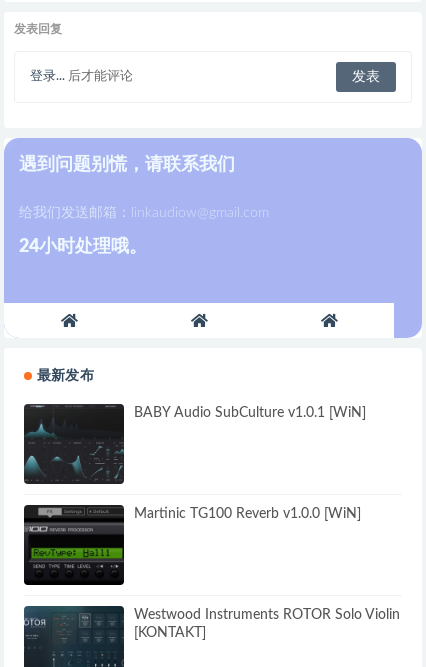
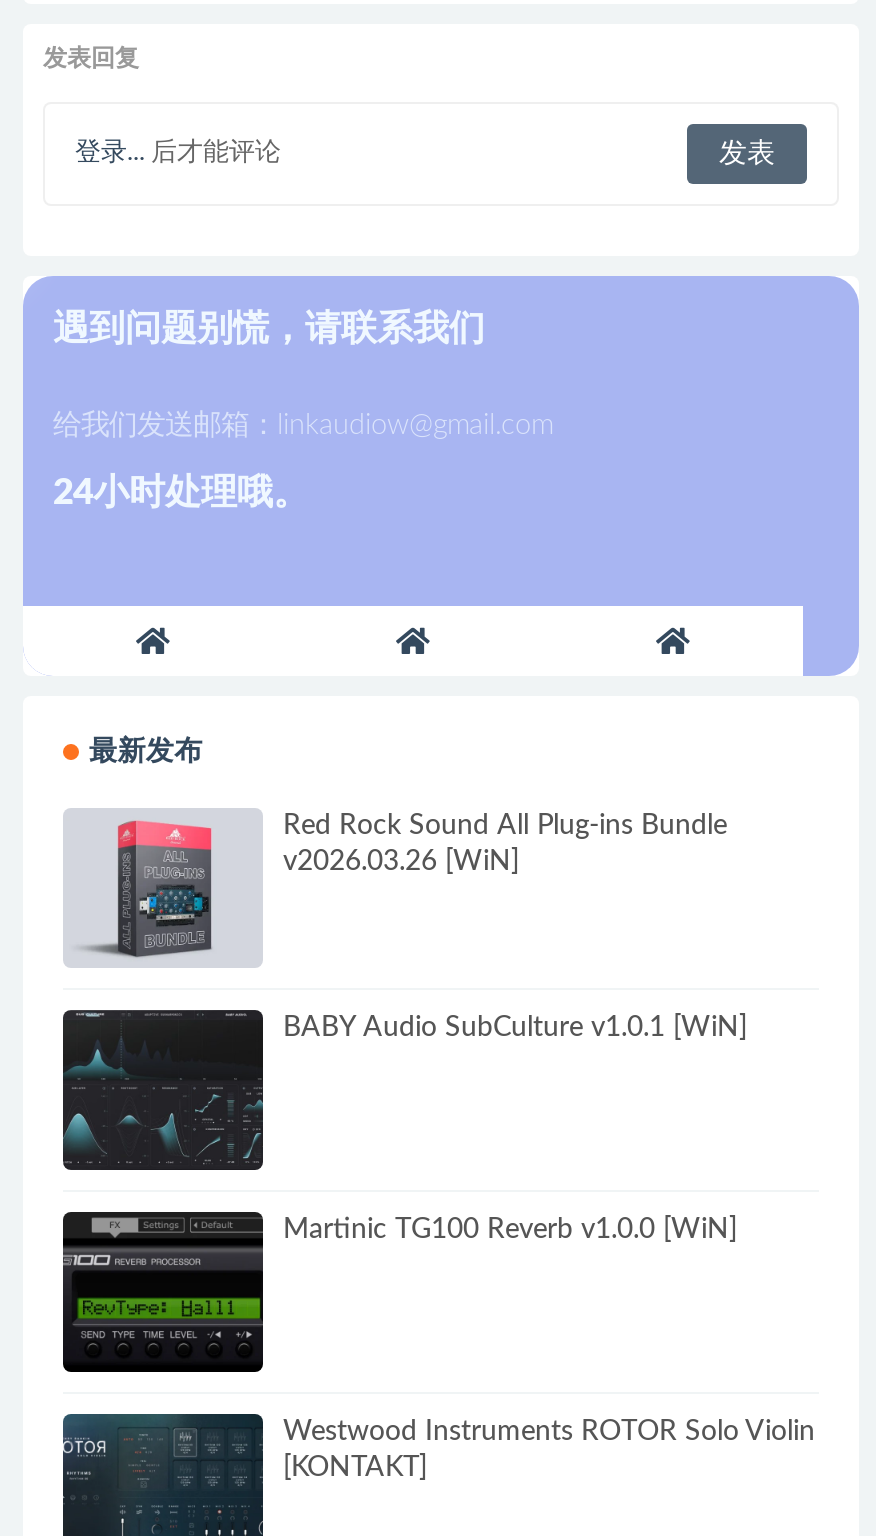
none -> [63,812,727,968] [image] | Red Rock Sound All Plug-ins Bundle | v2026.03.26 [WiN]

